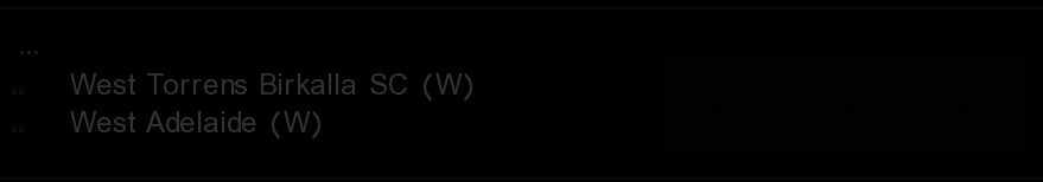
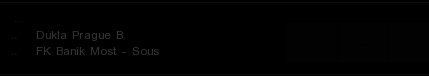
[70,64,473,109] West Torrens Birkalla SC (W) -> [36,26,123,45] Dukla Prague B
[70,102,322,147] West Adelaide (W) -> [36,42,159,61] FK Banik Most - Sous

